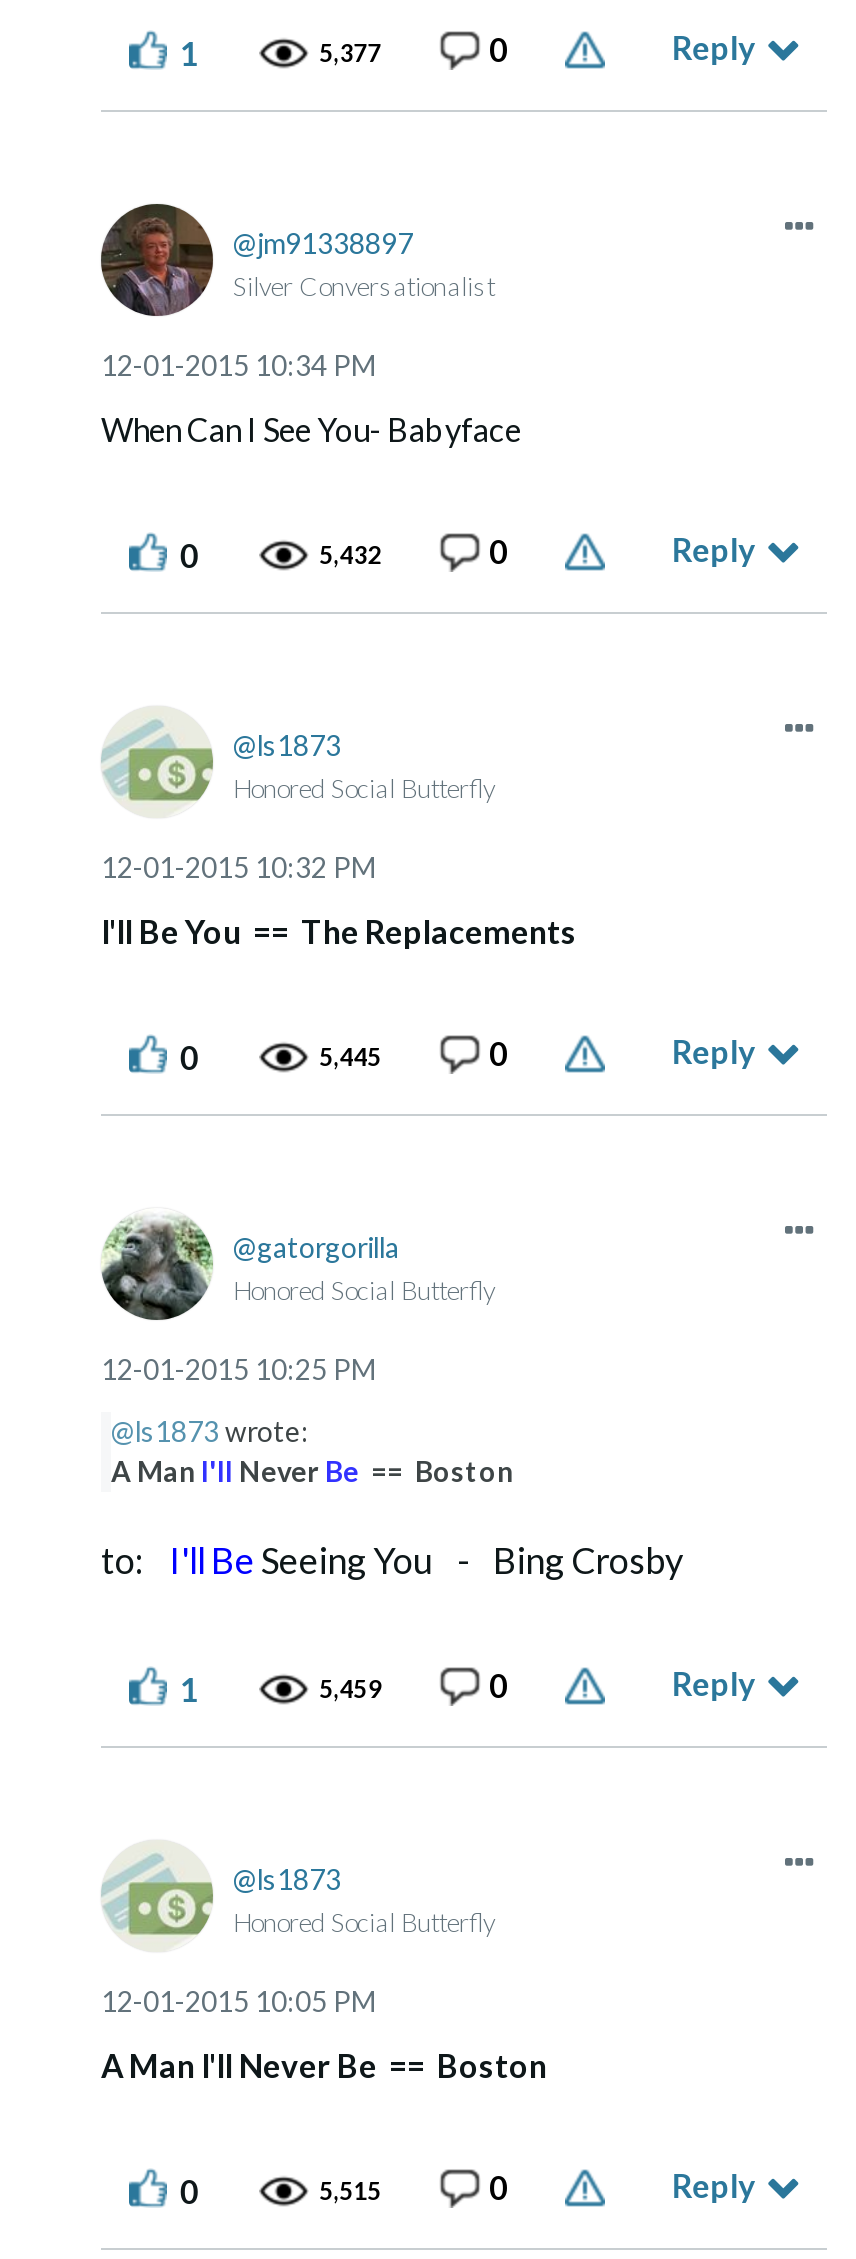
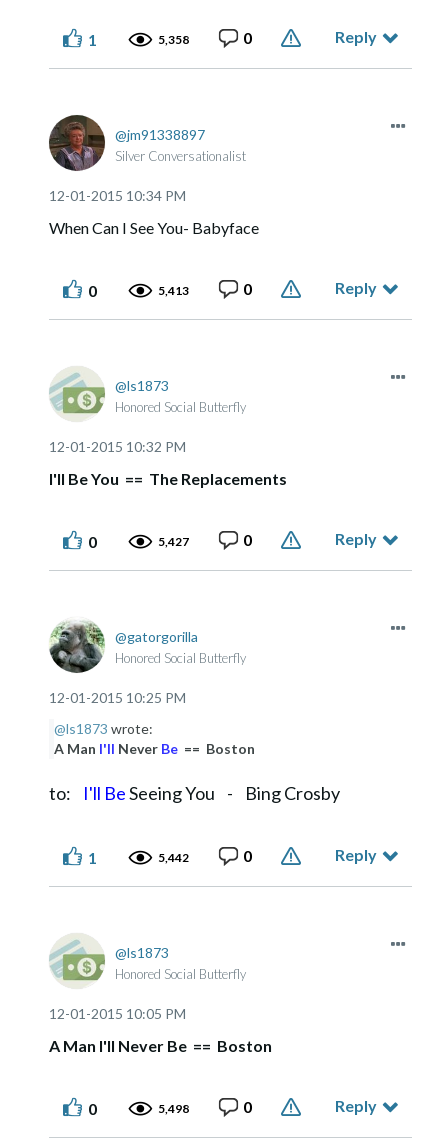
[319,37,381,67] 5,377 -> [158,32,189,47] 5,358
[319,539,381,569] 5,432 -> [158,283,189,298] 5,413
[319,1041,381,1071] 5,445 -> [158,534,189,549] 5,427
[319,1673,381,1703] 5,459 -> [158,850,189,865] 5,442
[319,2175,381,2205] 5,515 -> [158,1101,189,1116] 5,498

